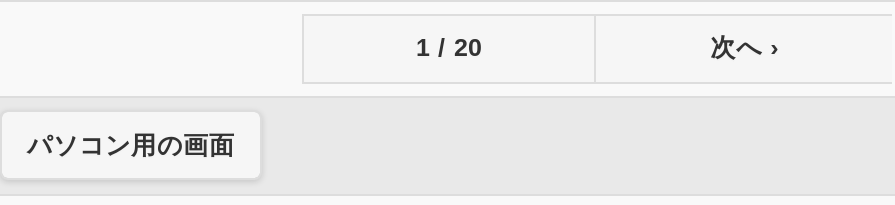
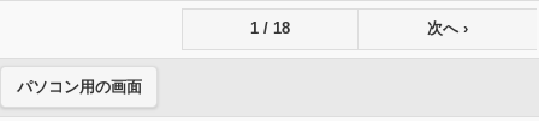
[416,35,482,63] 1 / 20 -> [250,21,290,38] 1 / 18

